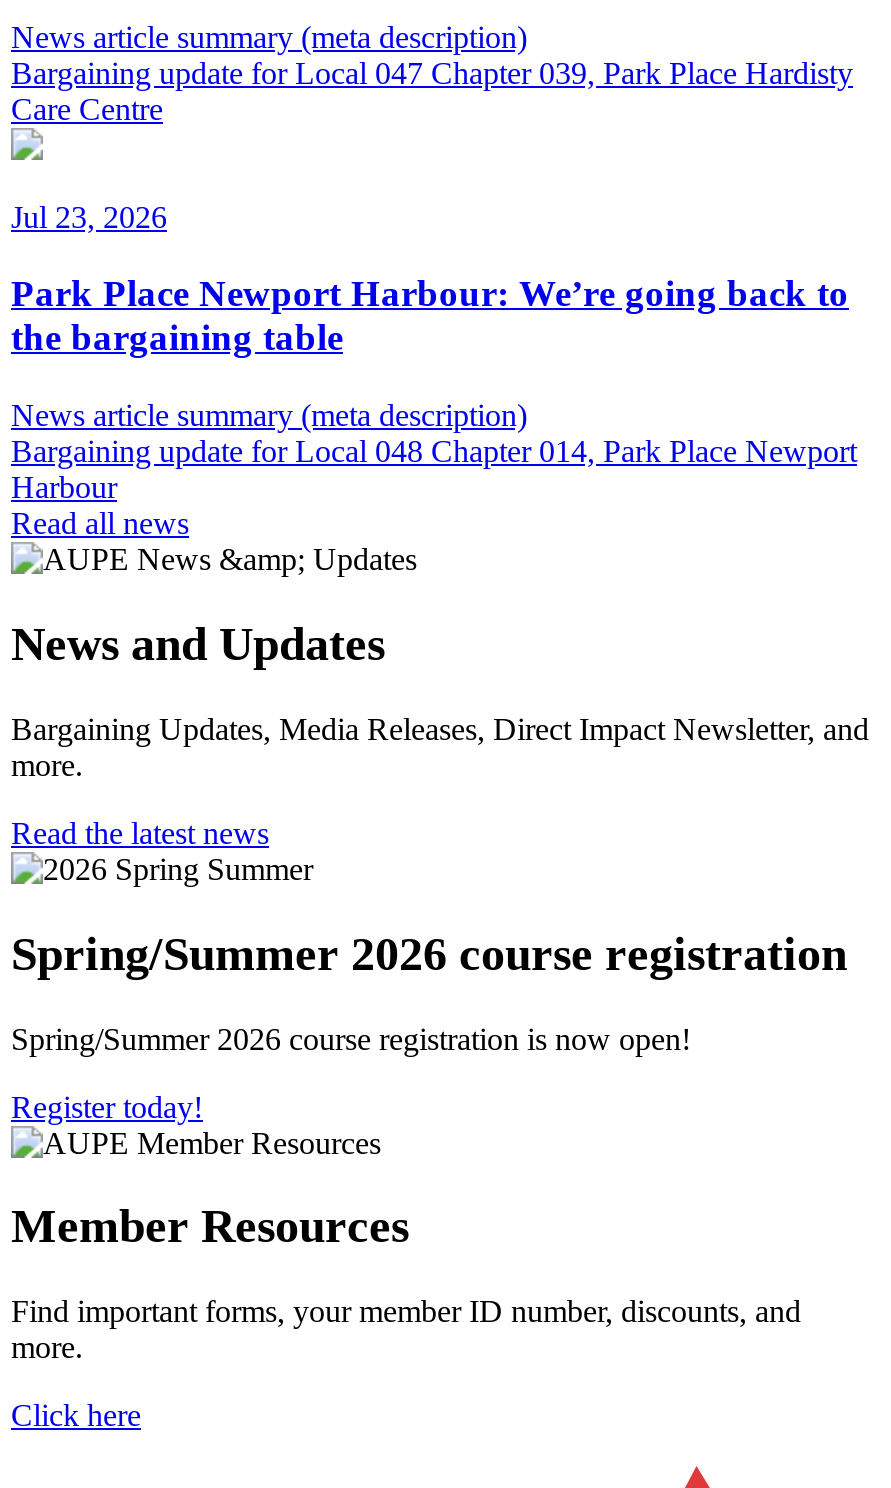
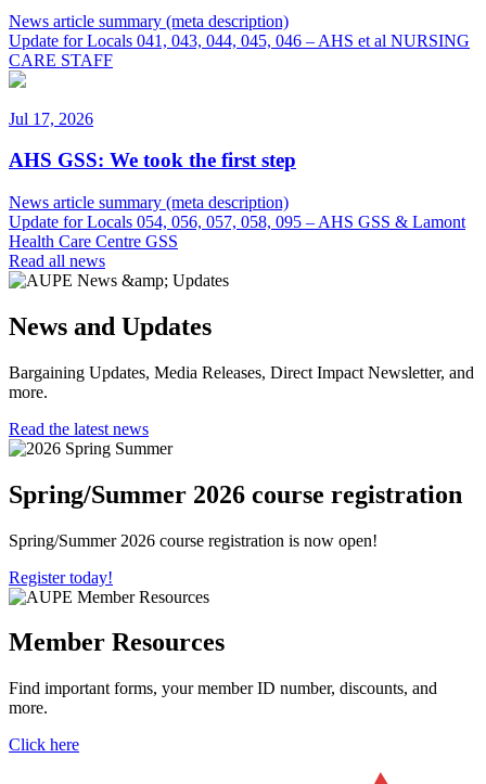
[11,55,853,125] Bargaining update for Local 047 Chapter 039, Park Place Hardisty | Care Centre -> [9,31,470,69] Update for Locals 041, 043, 044, 045, 046 – AHS et al NURSING | CARE STAFF
[11,199,167,233] Jul 23, 2026 -> [9,109,93,127] Jul 17, 2026
[11,272,849,358] Park Place Newport Harbour: We’re going back to | the bargaining table -> [9,149,296,172] AHS GSS: We took the first step
[11,434,857,504] Bargaining update for Local 048 Chapter 014, Park Place Newport | Harbour -> [9,213,465,250] Update for Locals 054, 056, 057, 058, 095 – AHS GSS & Lamont | Health Care Centre GSS

